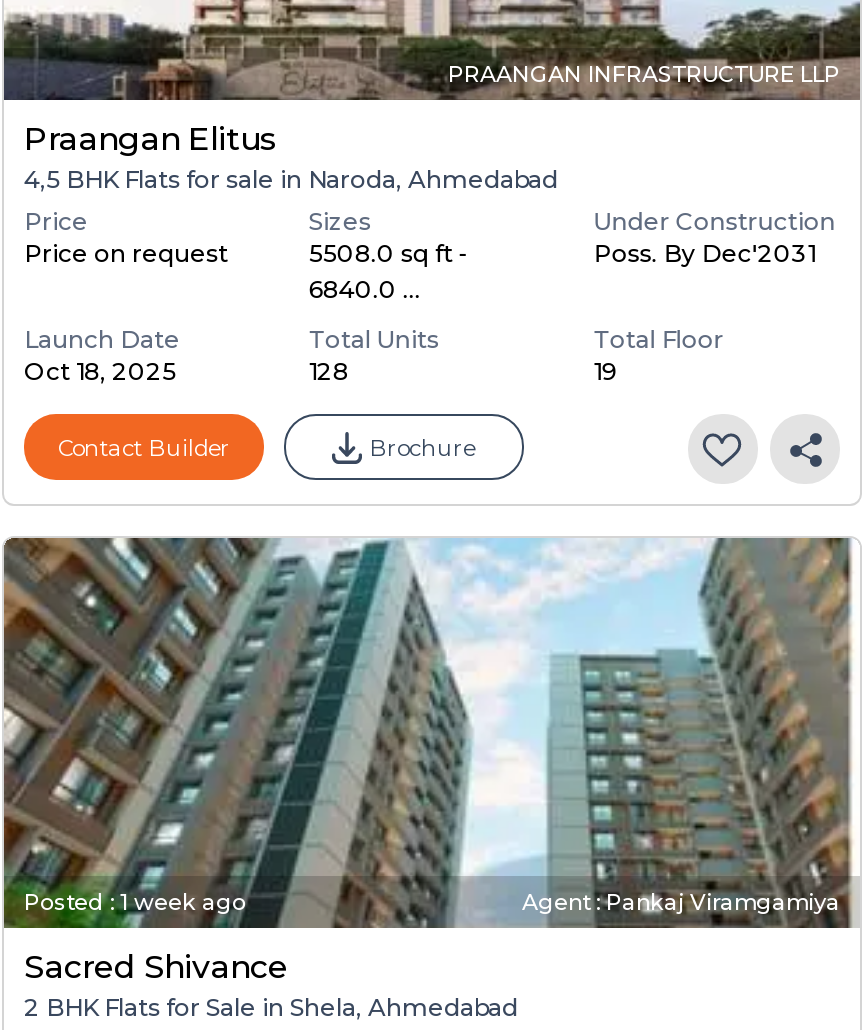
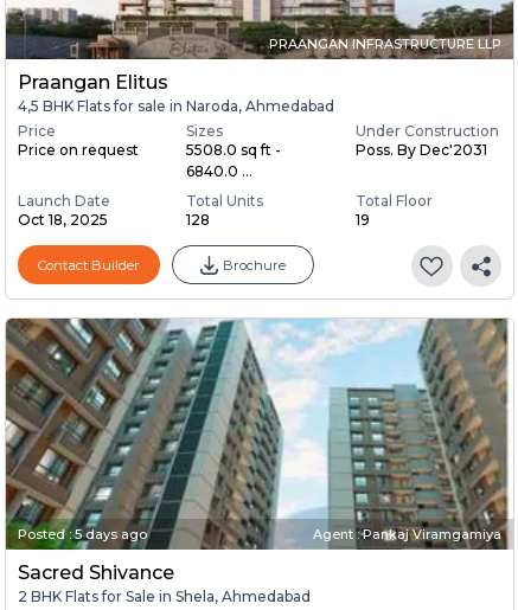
[24,887,246,915] Posted: 1 week ago -> [18,525,147,542] Posted: 5 days ago

